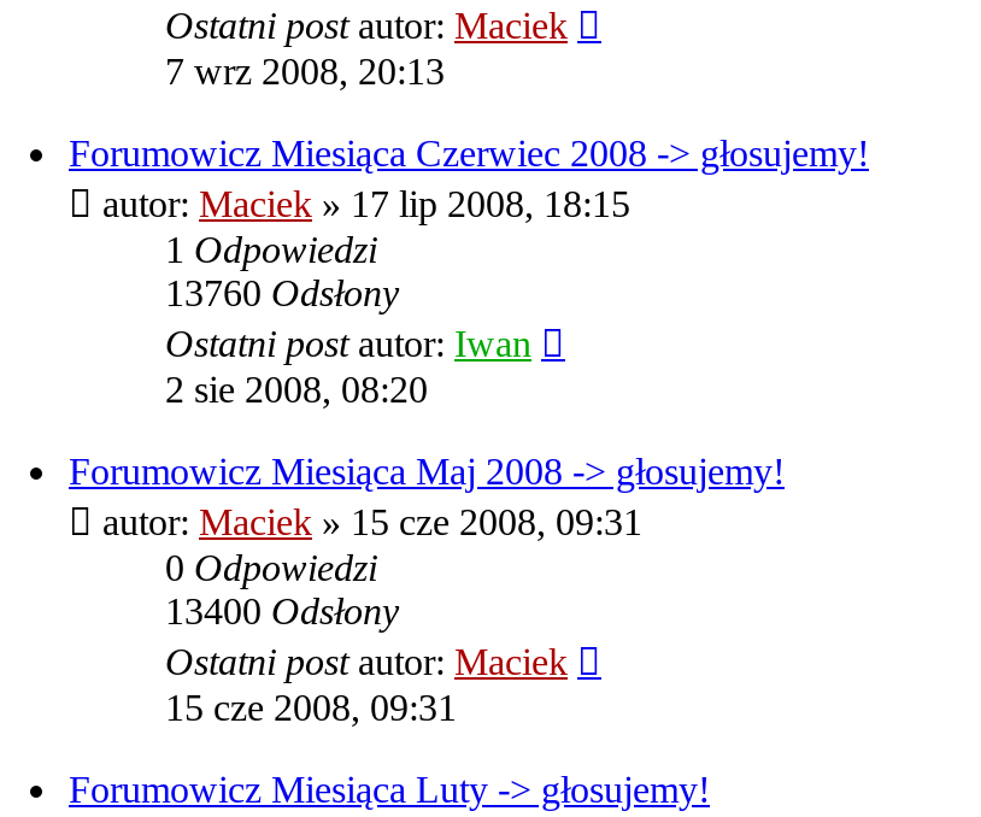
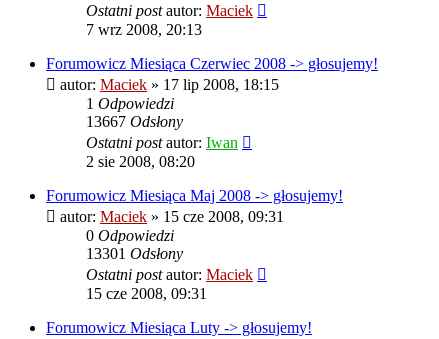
[165,272,399,313] 13760 Odsłony -> [86,113,183,130] 13667 Odsłony
[165,590,399,631] 13400 Odsłony -> [86,245,183,262] 13301 Odsłony

